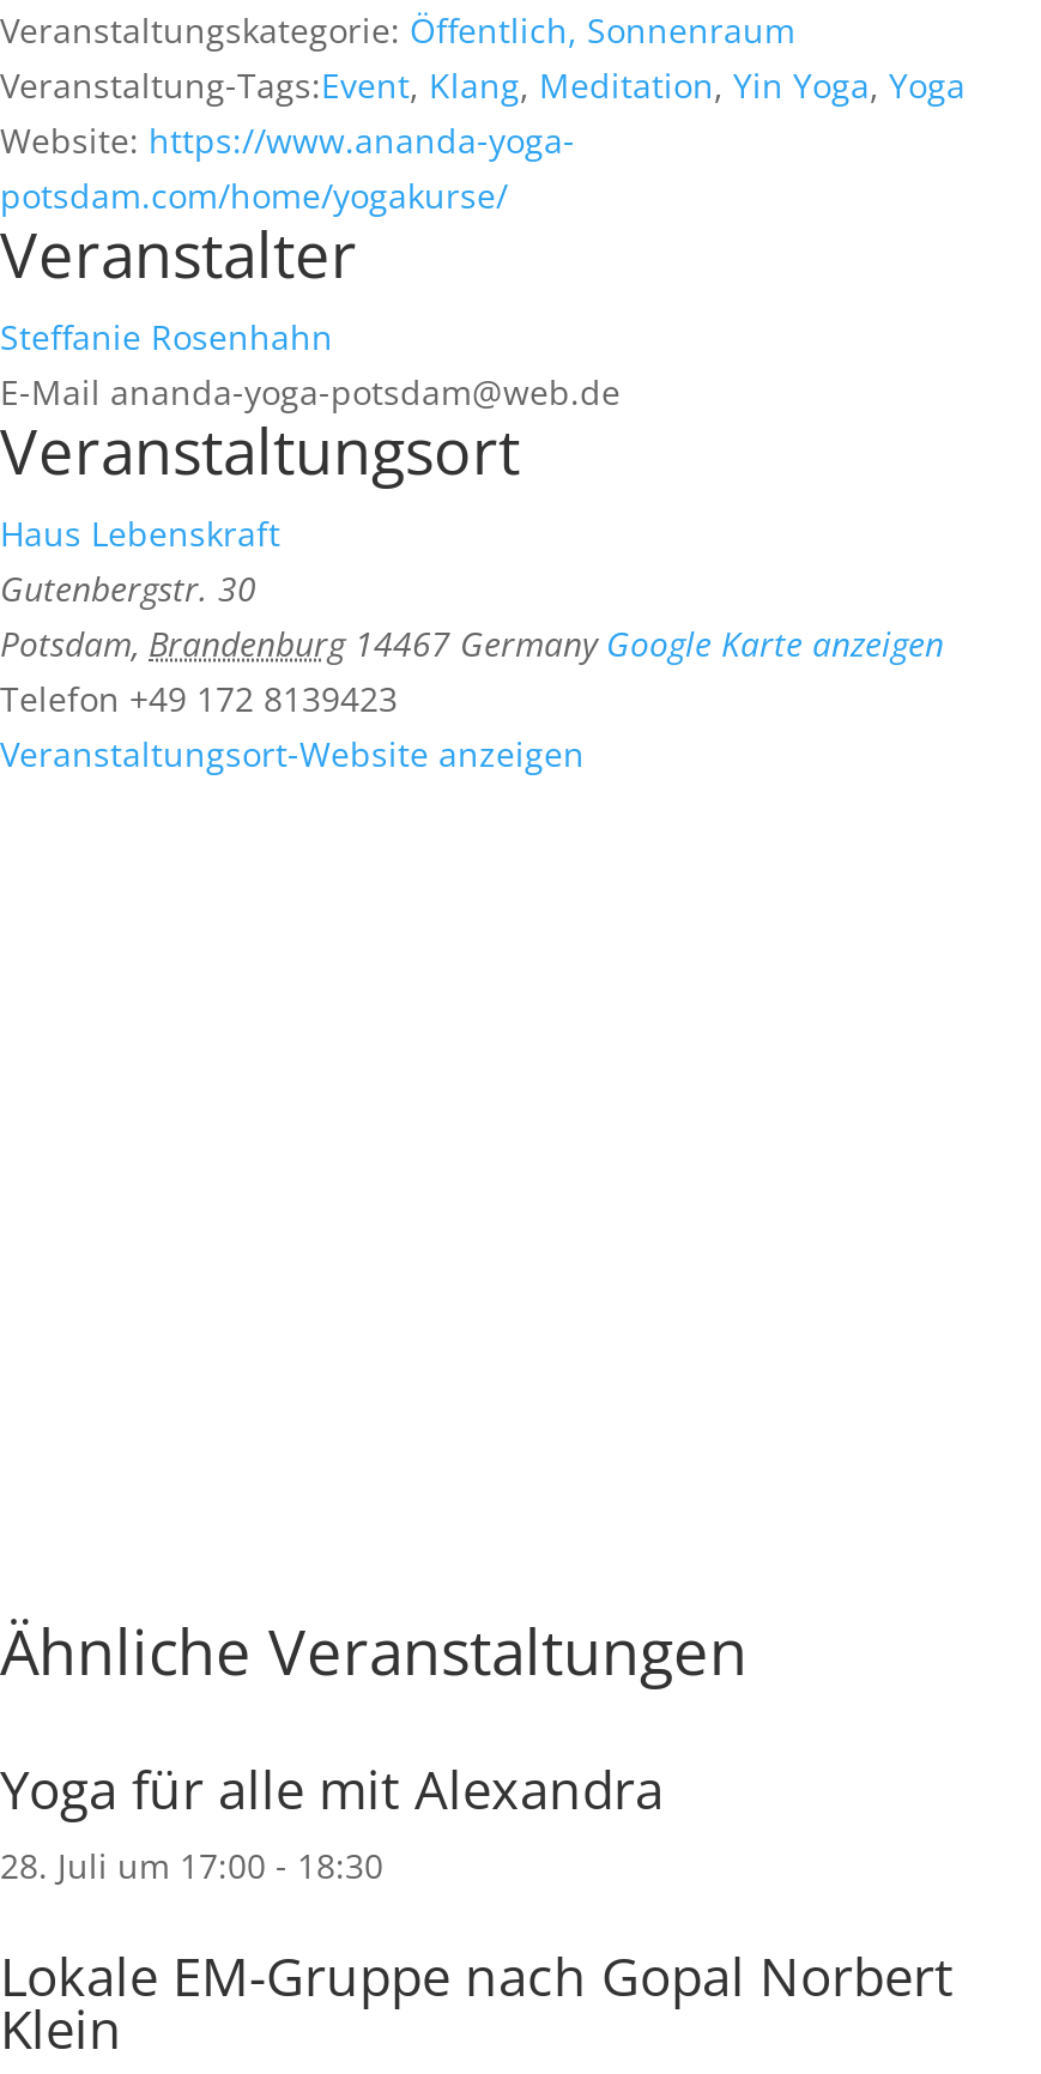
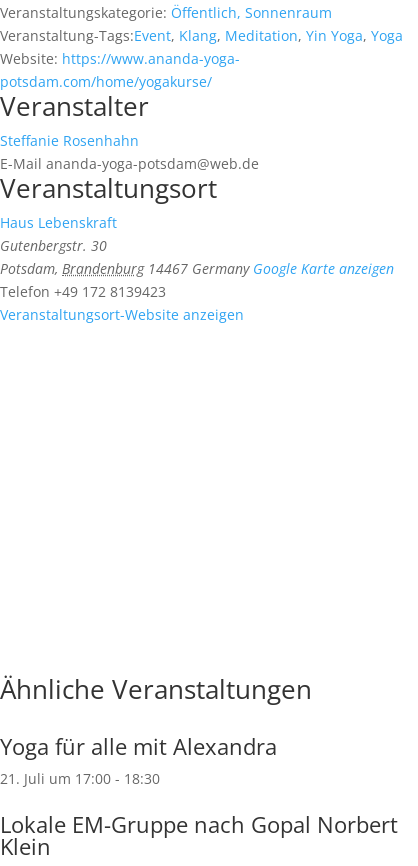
[0,1842,383,1888] 28. Juli um 17:00 - 18:30 -> [0,769,160,788] 21. Juli um 17:00 - 18:30

